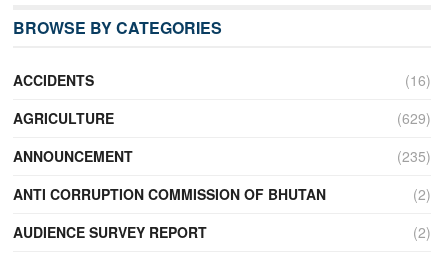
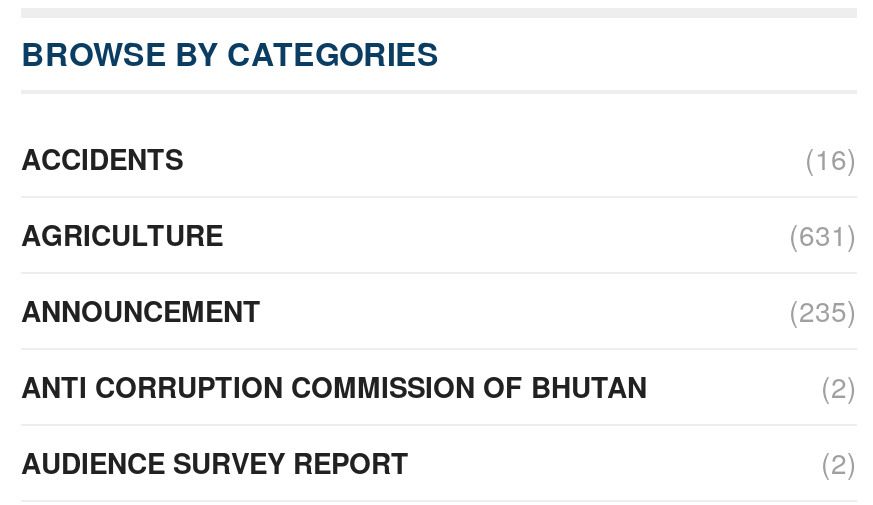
[397,108,431,128] (629) -> [789,214,857,254] (631)

